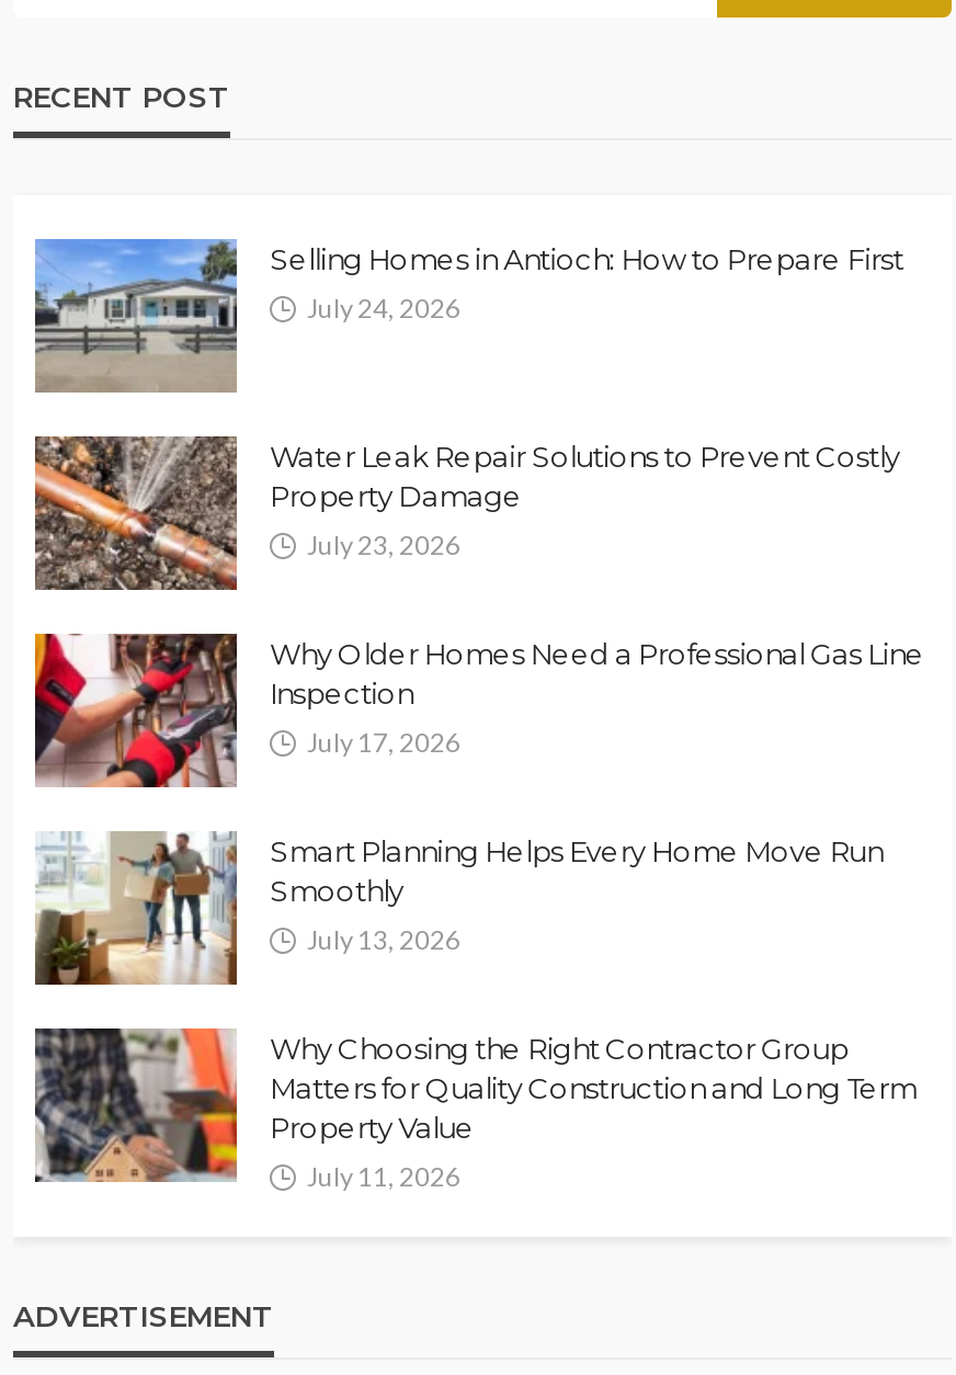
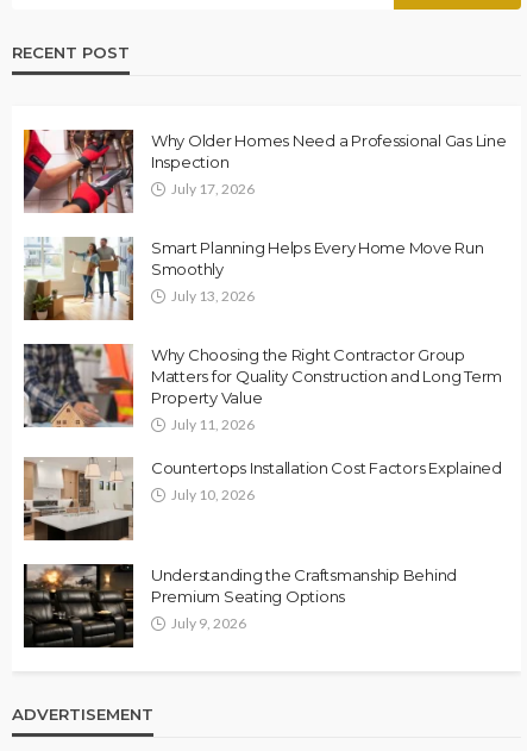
[33,237,903,393] [image] | Selling Homes in Antioch: How to Prepare First | July 24, 2026 -> none
[33,434,900,592] [image] | Water Leak Repair Solutions to Prevent Costly | Property Damage | July 23, 2026 -> none
moved [31,629,924,1192] -> [21,127,506,433]: [image] | Why Older Homes Need a Professional Gas Line | Inspection | ... | Property Value | July 11, 2026
none -> [23,457,502,542] [image] | Countertops Installation Cost Factors Explained | July 10, 2026
none -> [23,563,457,649] [image] | Understanding the Craftsmanship Behind | Premium Seating Options | July 9, 2026

